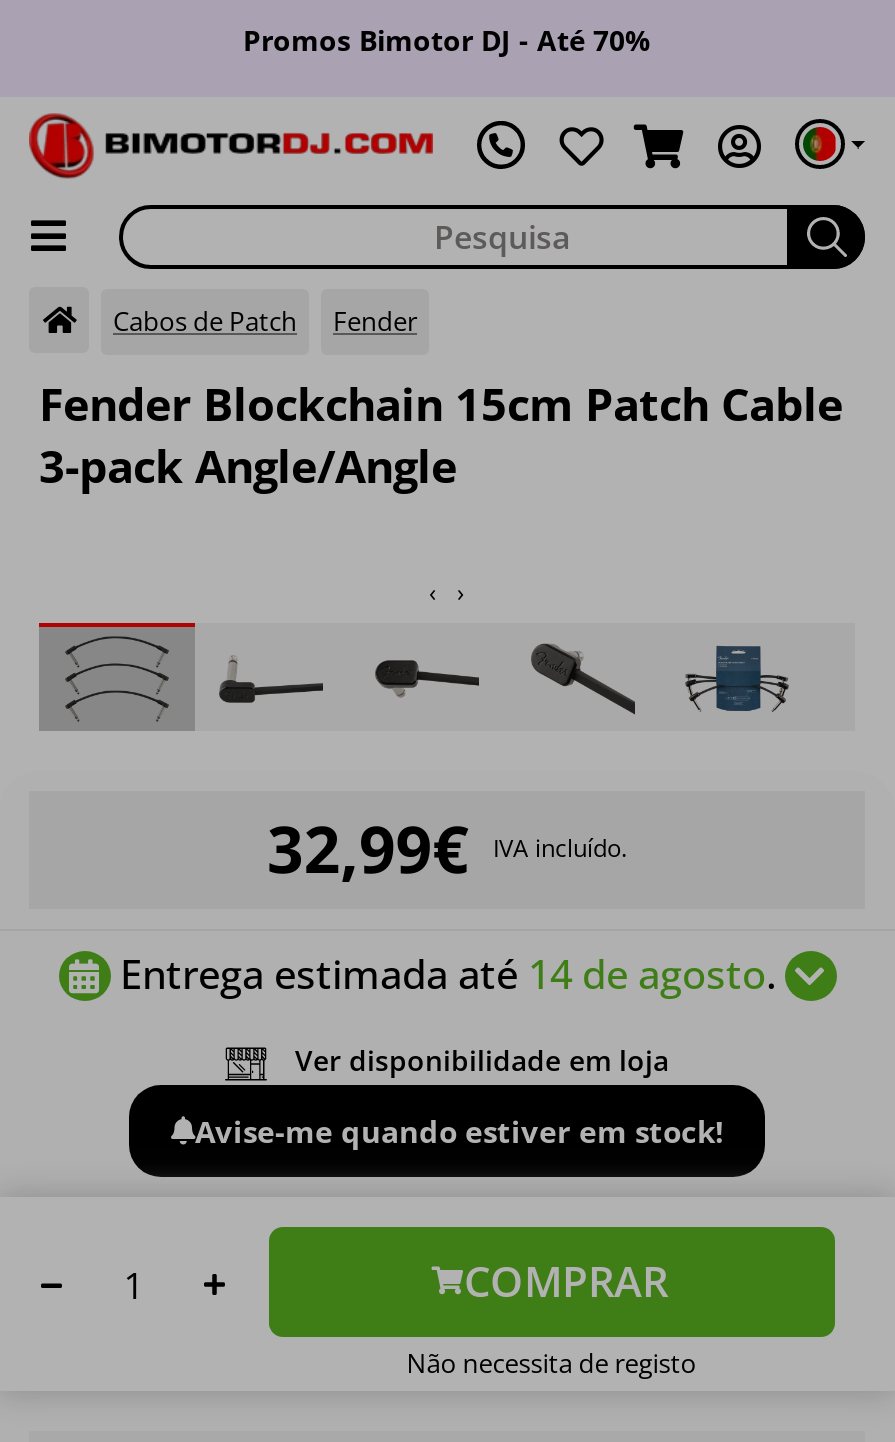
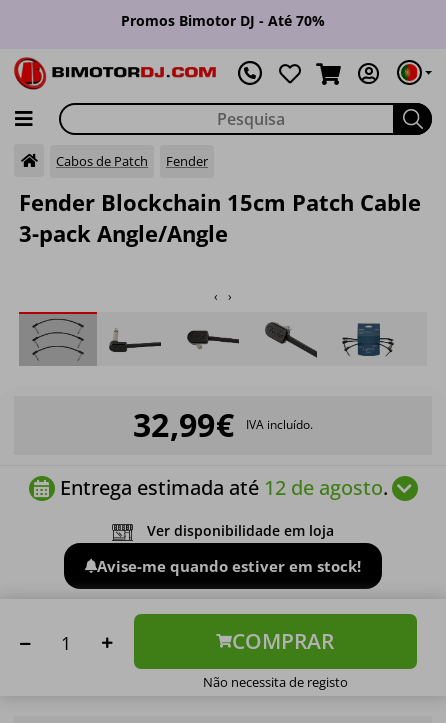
[120,947,776,1001] Entrega estimada até 14 de agosto. -> [59,474,387,501] Entrega estimada até 12 de agosto.

